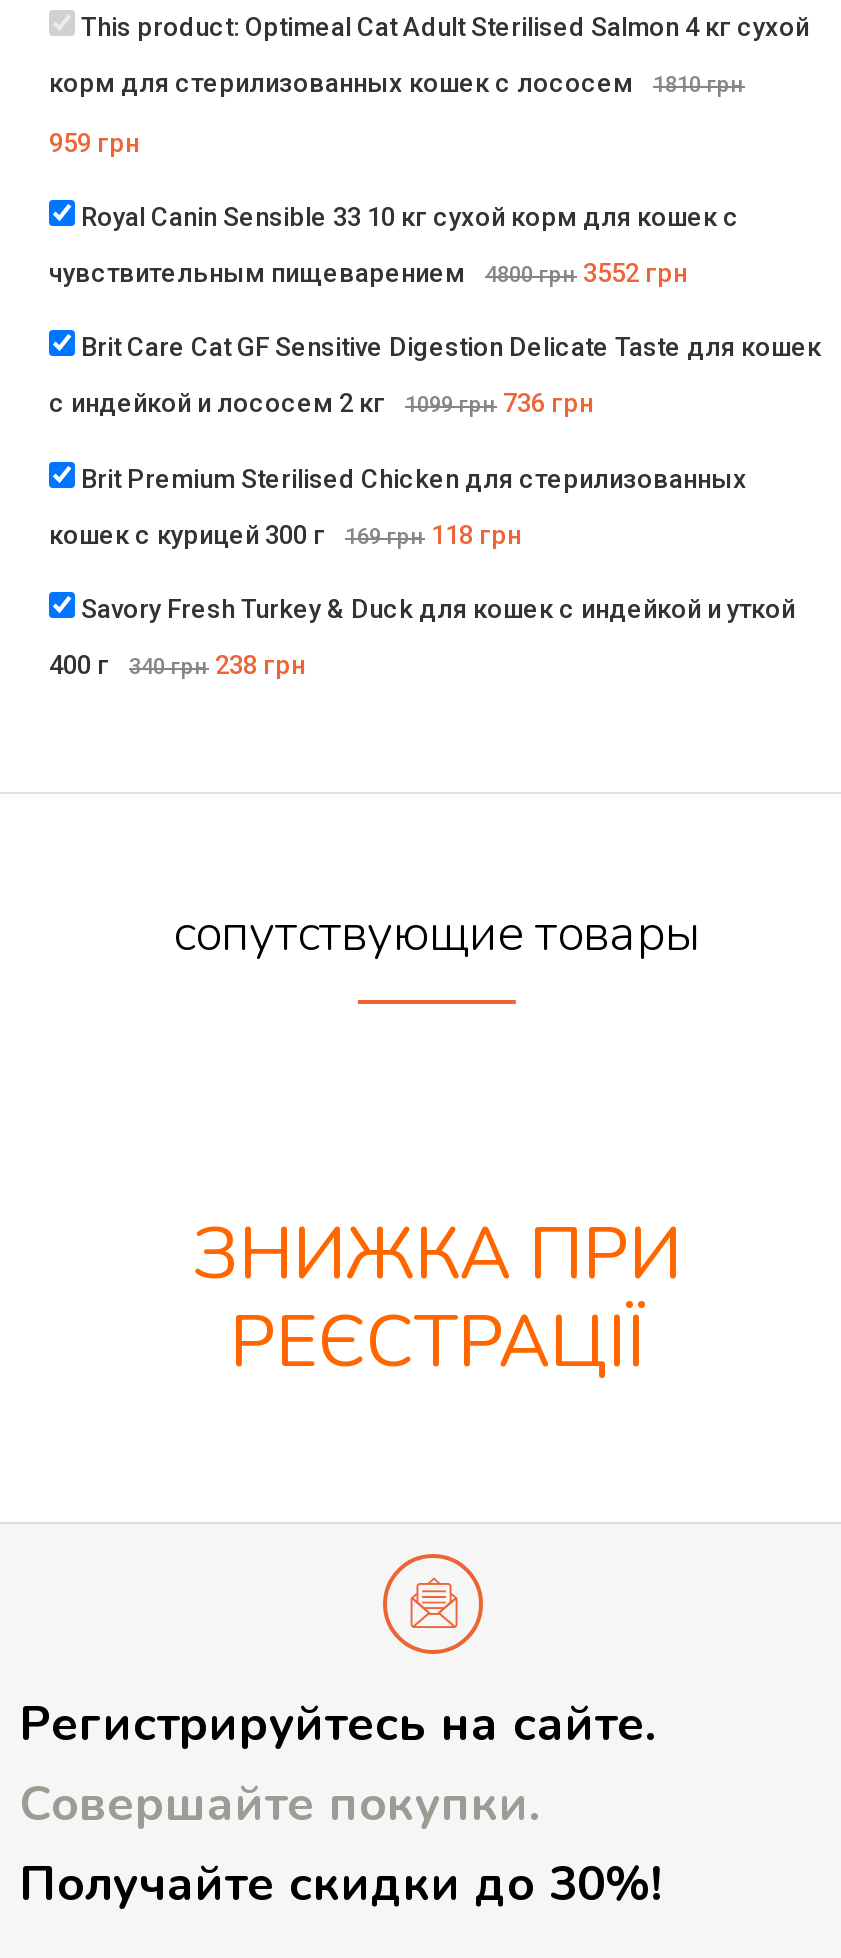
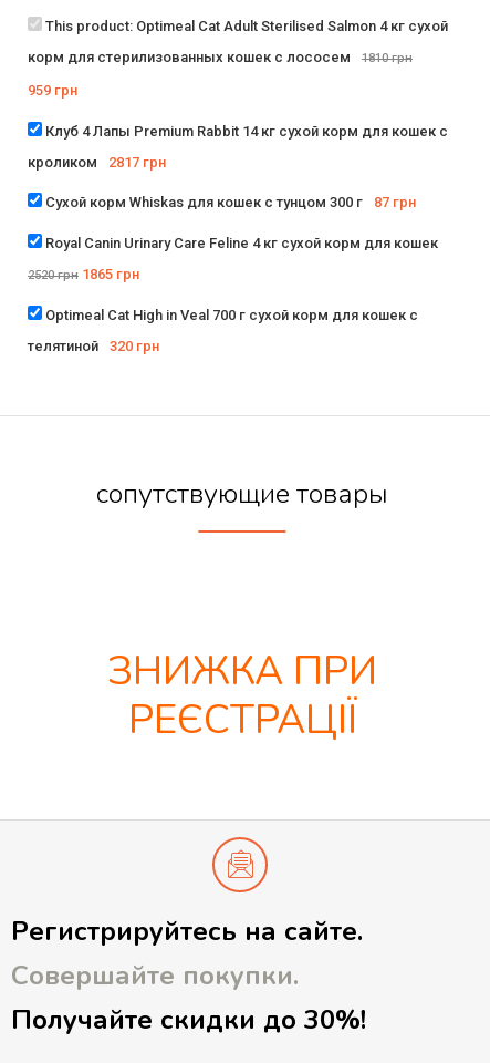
[49,202,821,681] Royal Сanin Sensible 33 10 кг сухой корм для кошек с | чувствительным пищеварением | 4800грн 3552 грн | Brit Care Cat GF Sensitive Digestion Delicate Taste для кошек | с индейкой и лососем 2 кг | 1099грн 736 грн | Brit Premium Sterilised Chicken для стерилизованных | кошек с курицей 300 г | 169грн 118 грн | Savory Fresh Turkey & Duck для кошек с индейкой и уткой | 400 г | 340грн 238 грн -> [28,123,448,355] Клуб 4 Лапы Premium Rabbit 14 кг сухой корм для кошек с | кроликом | 2817 грн | Сухой корм Whiskas для кошек с тунцом 300 г | 87 грн | Royal Canin Urinary Care Feline 4 кг сухой корм для кошек | 2520грн 1865 грн | Optimeal Cat High in Veal 700 г сухой корм для кошек с | телятиной | 320 грн

